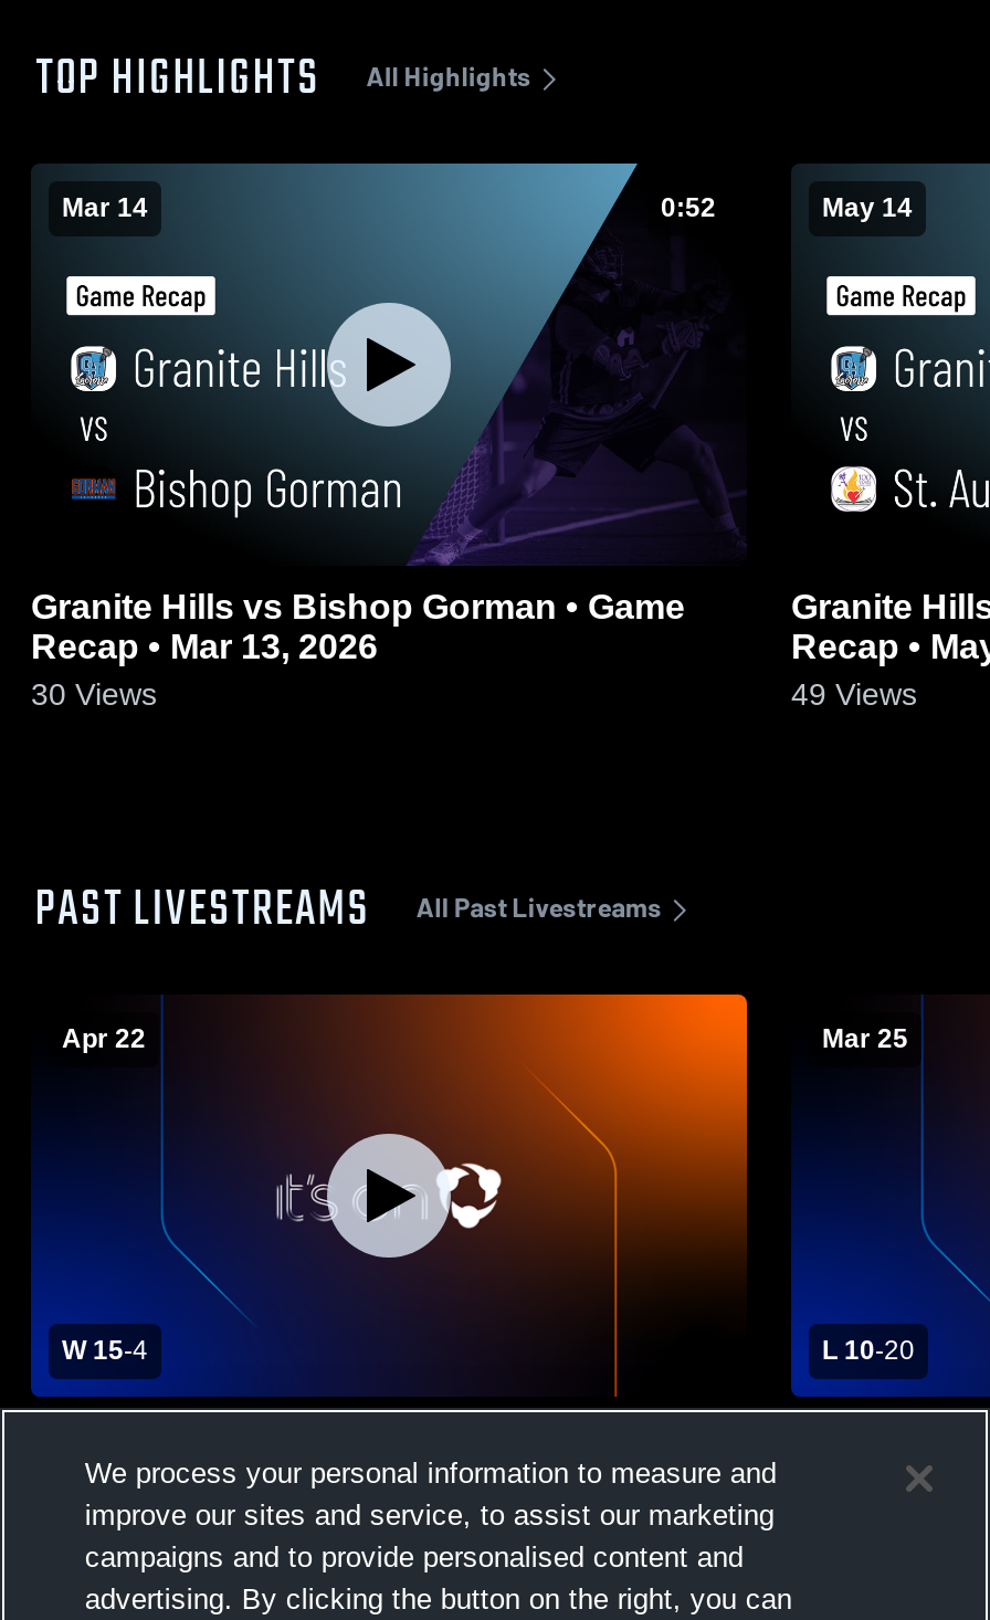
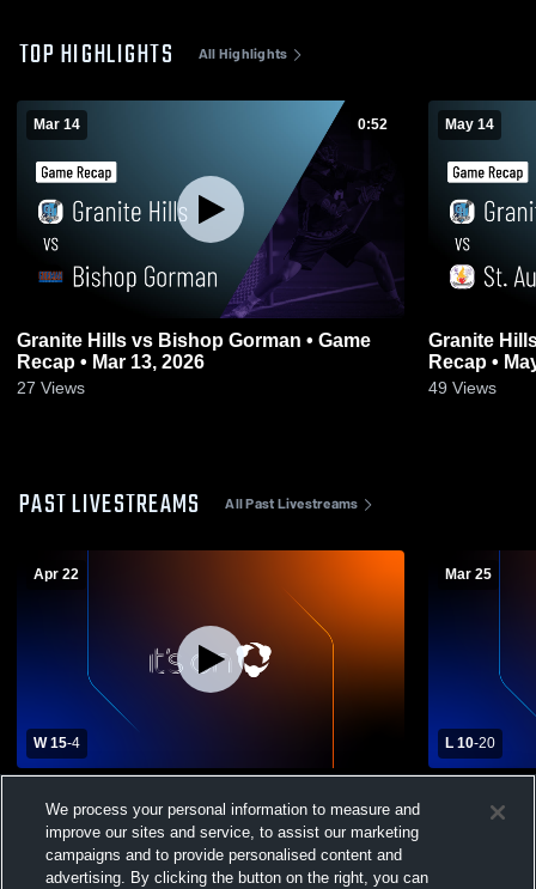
[31,677,157,712] 30 Views -> [17,378,85,397] 27 Views

